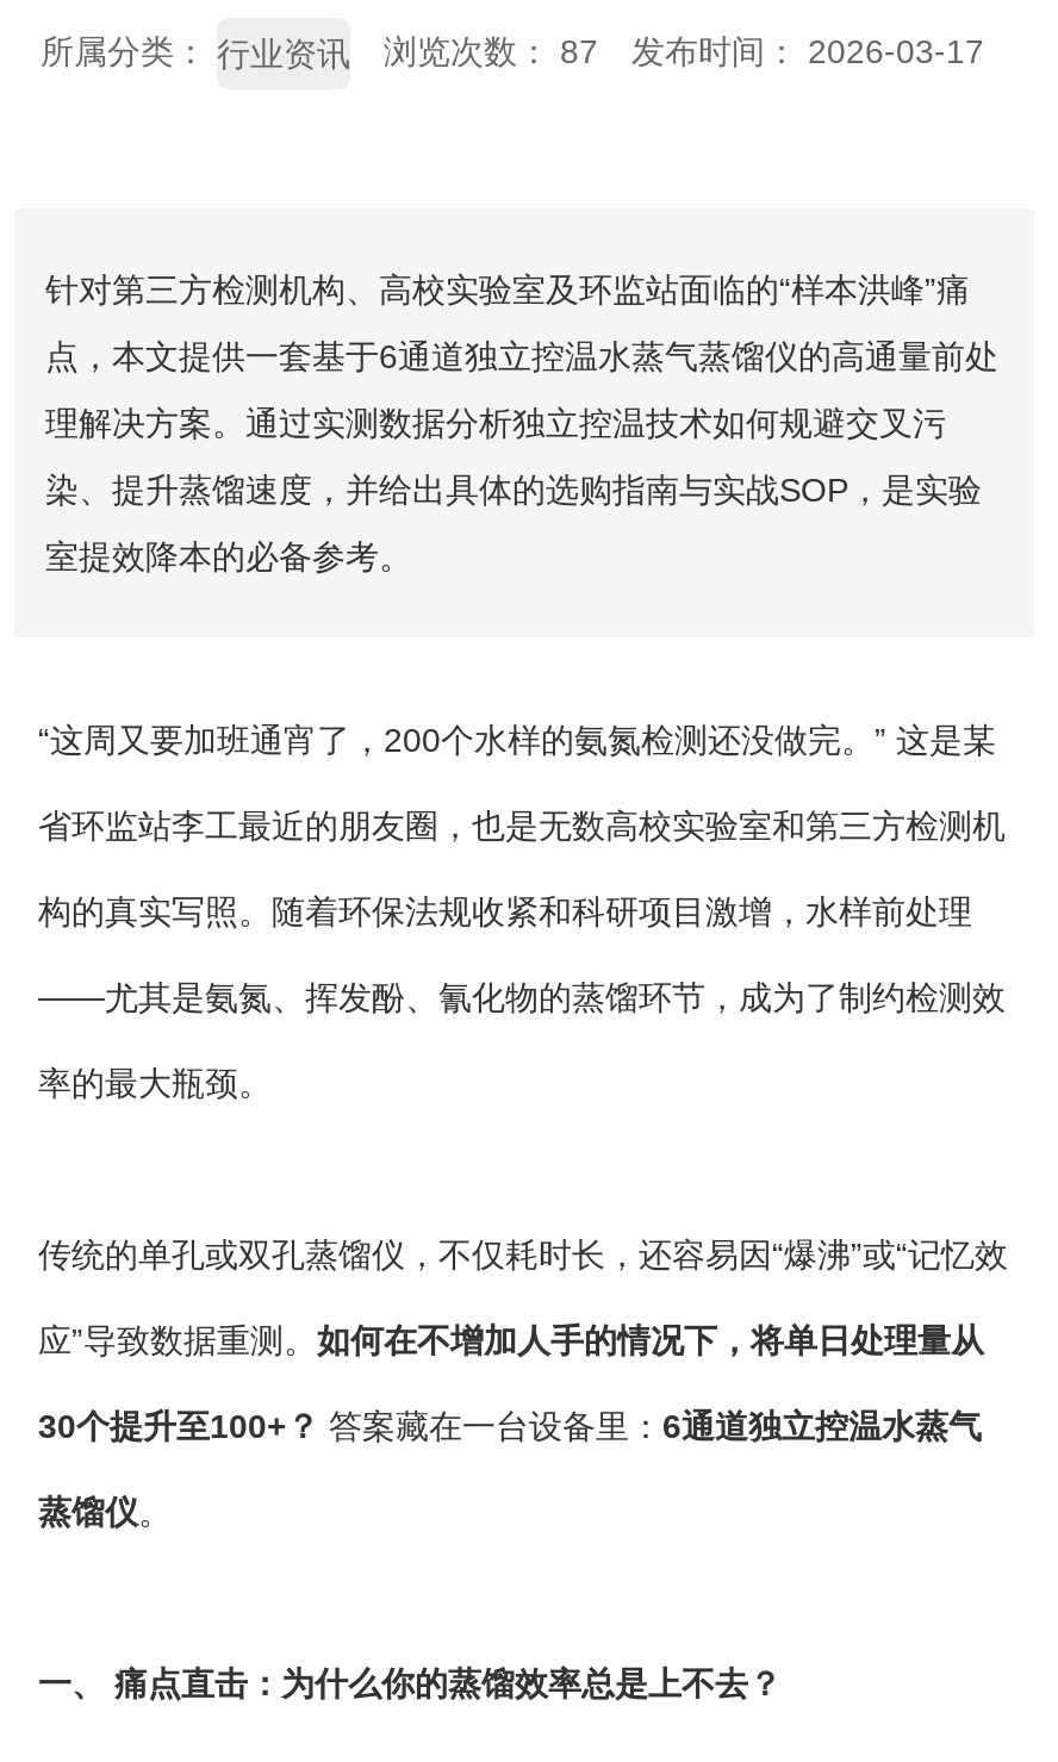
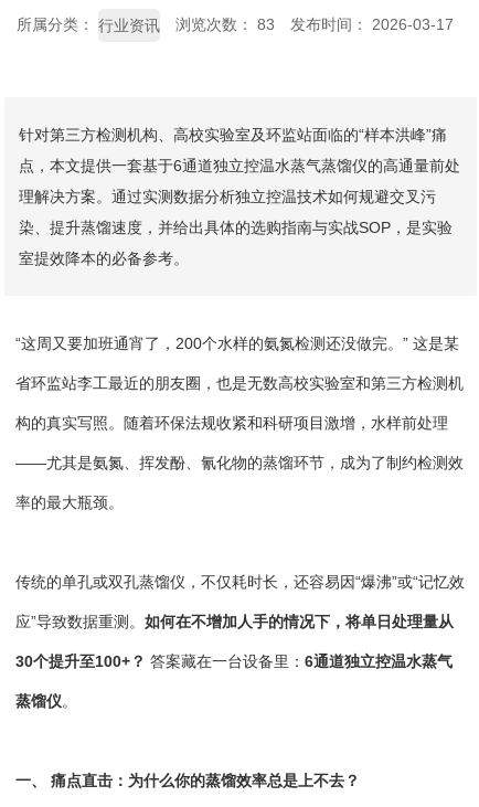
[41,32,984,73] 所属分类： 行业资讯 浏览次数：87 发布时间： 2026-03-17 -> [17,15,454,34] 所属分类： 行业资讯 浏览次数：83 发布时间： 2026-03-17

